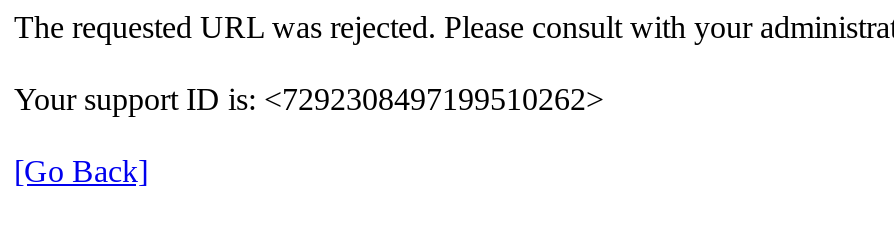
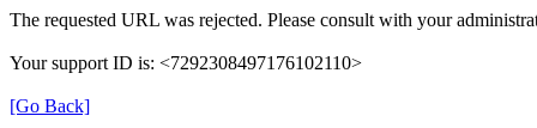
[14,82,604,116] Your support ID is: <7292308497199510262> -> [10,53,362,73] Your support ID is: <7292308497176102110>

